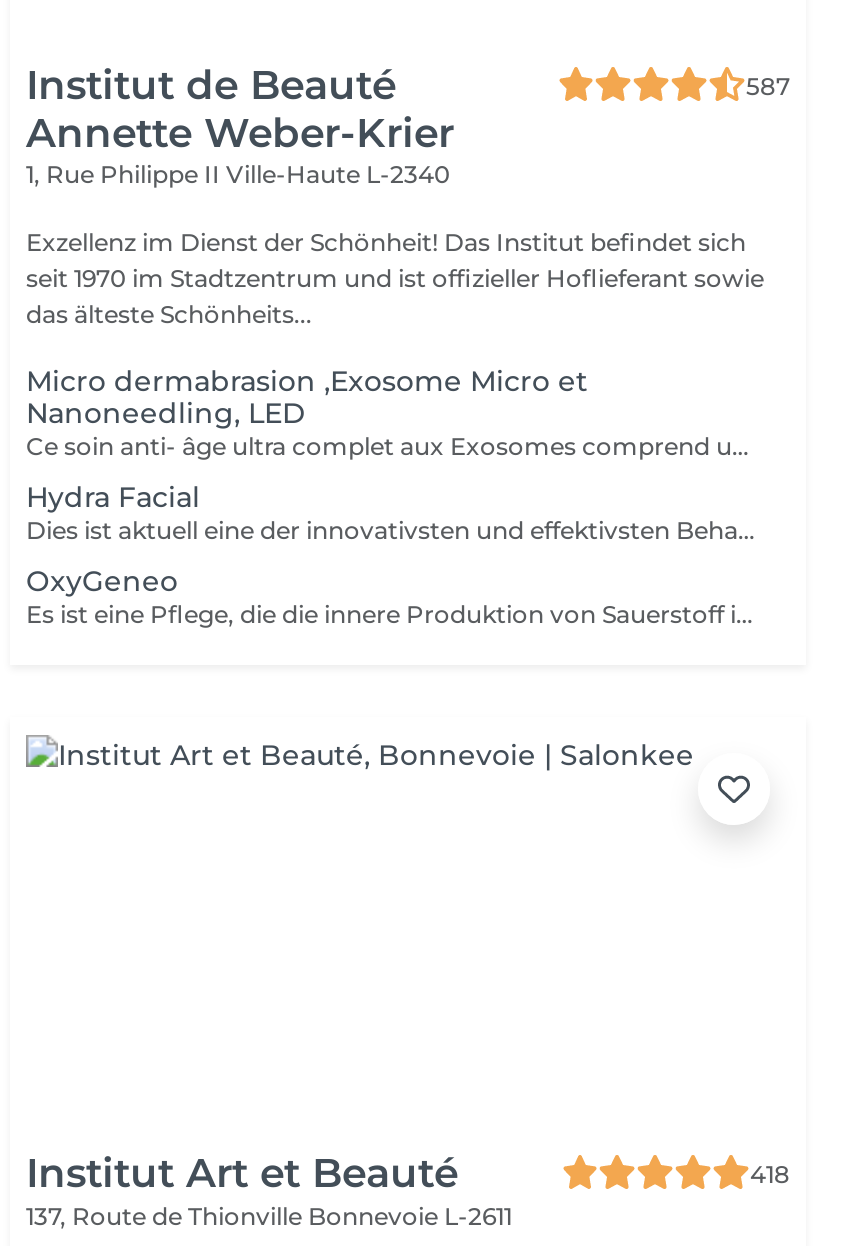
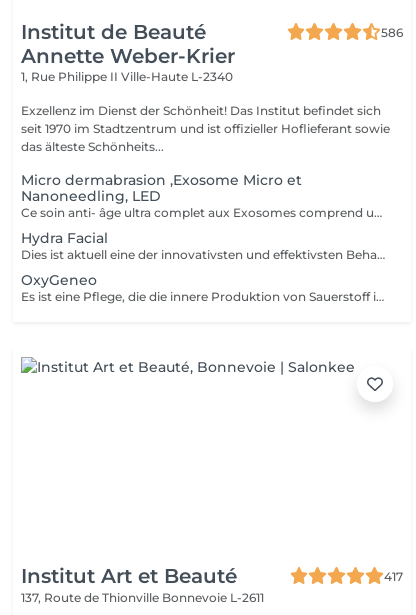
[746,71,790,101] 587 -> [381,25,403,40] 586
[750,1159,790,1189] 418 -> [384,569,403,584] 417

